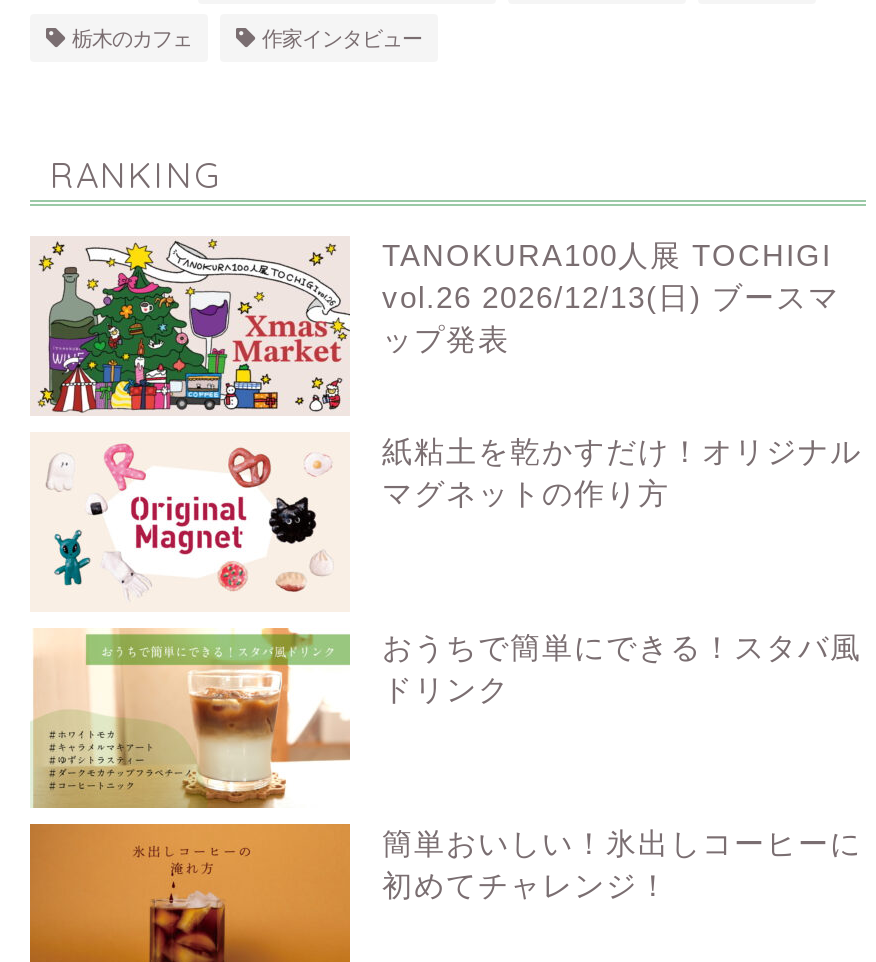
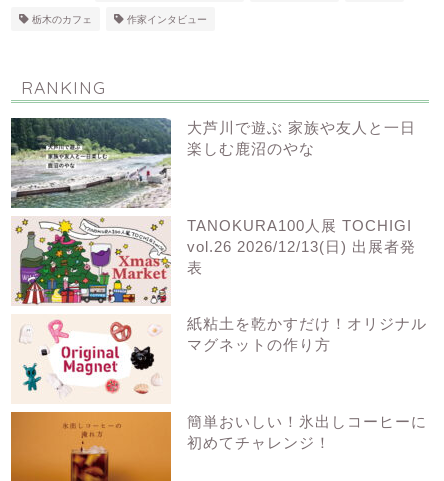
none -> [10,117,416,209] [image] | 大芦川で遊ぶ 家族や友人と一日 | 楽しむ鹿沼のやな
moved [38,237,832,416] -> [15,216,412,306]: [image] | TANOKURA100人展 TOCHIGI
[382,279,840,355] vol.26 2026/12/13(日) ブースマ | ップ発表 -> [187,237,416,275] vol.26 2026/12/13(日) 出展者発 | 表
moved [102,433,862,590] -> [47,314,427,393]: [image] | 紙粘土を乾かすだけ！オリジナル | マグネットの作り方
[32,628,862,810] [image] | おうちで簡単にできる！スタバ風 | ドリンク -> none

